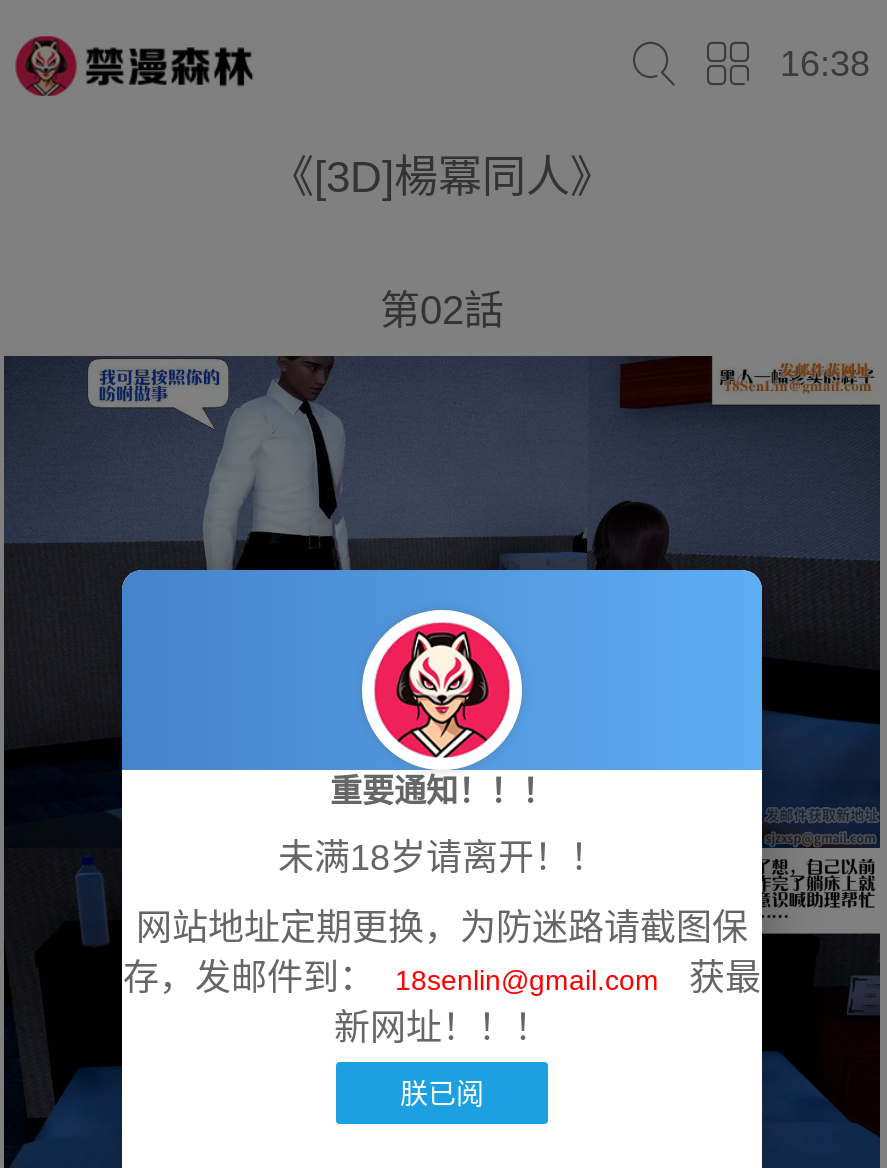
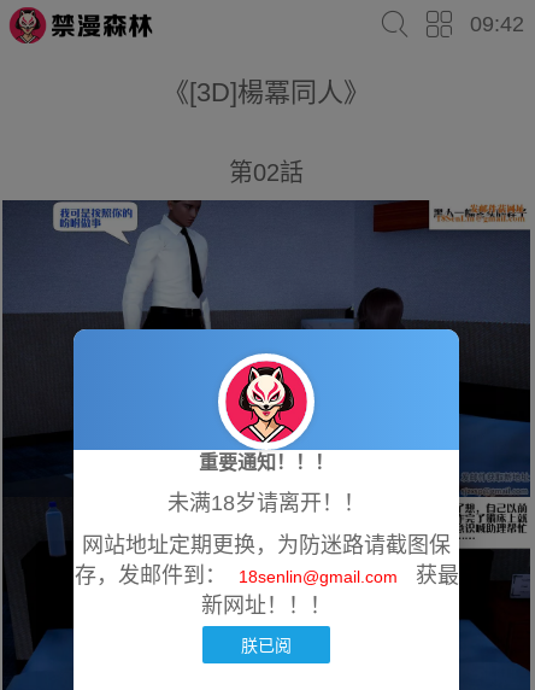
[780,44,870,84] 16:38 -> [470,12,524,36] 09:42

